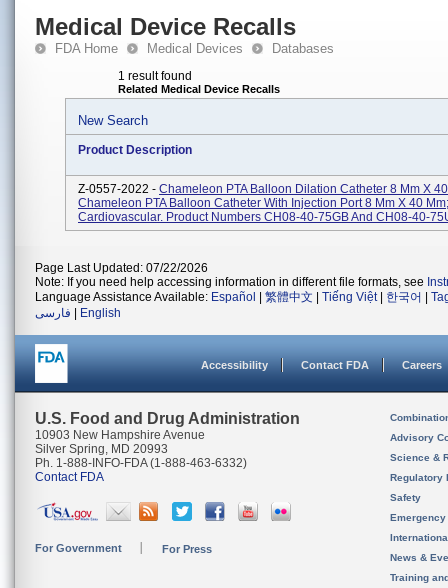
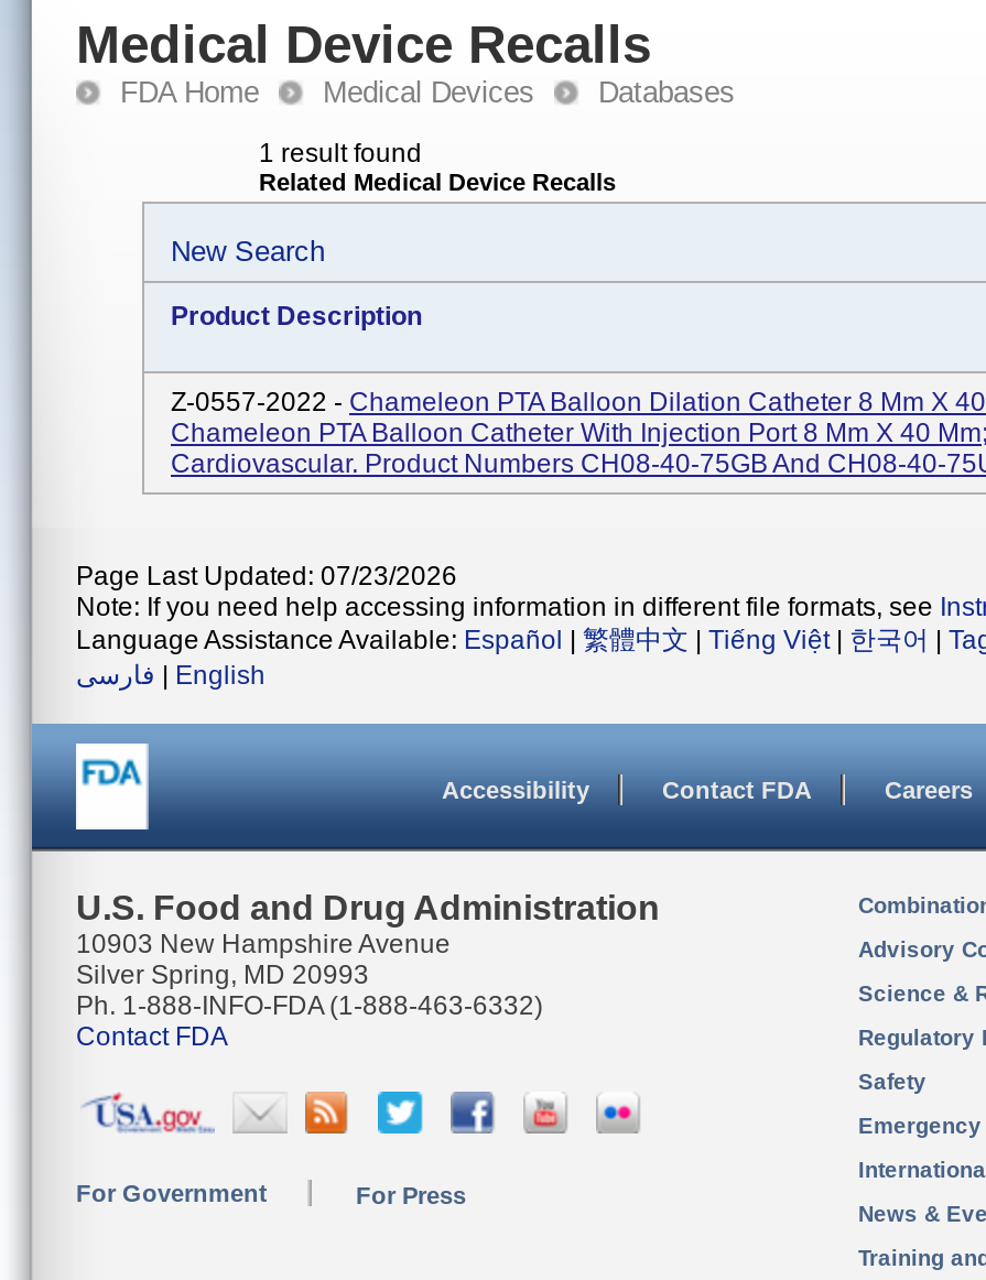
[35,261,208,275] Page Last Updated: 07/22/2026 -> [76,561,457,592] Page Last Updated: 07/23/2026

